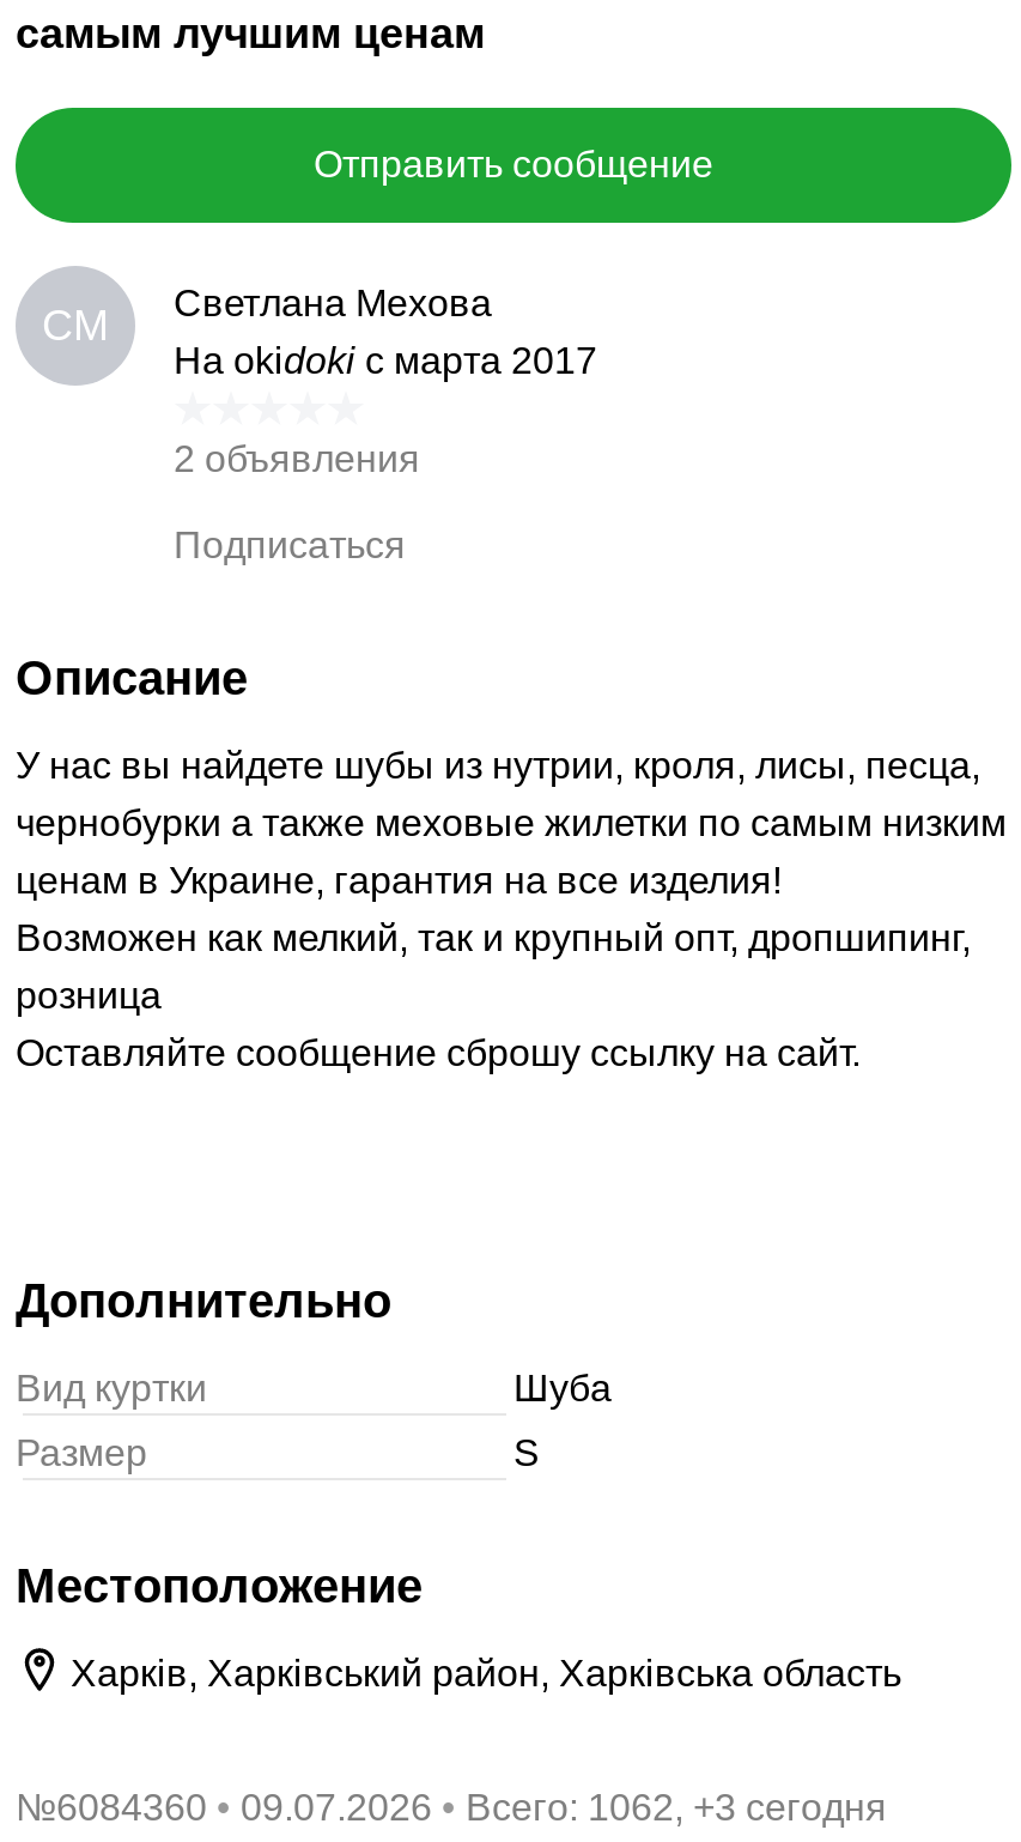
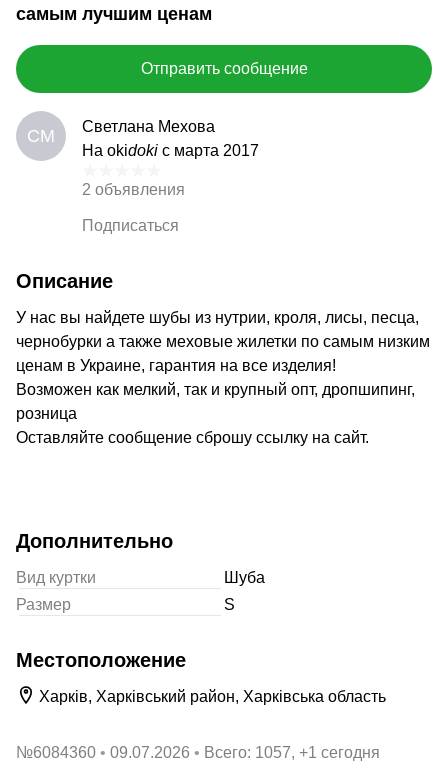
[466,1787,887,1828] Всего: 1062, +3 сегодня -> [204,744,380,761] Всего: 1057, +1 сегодня

